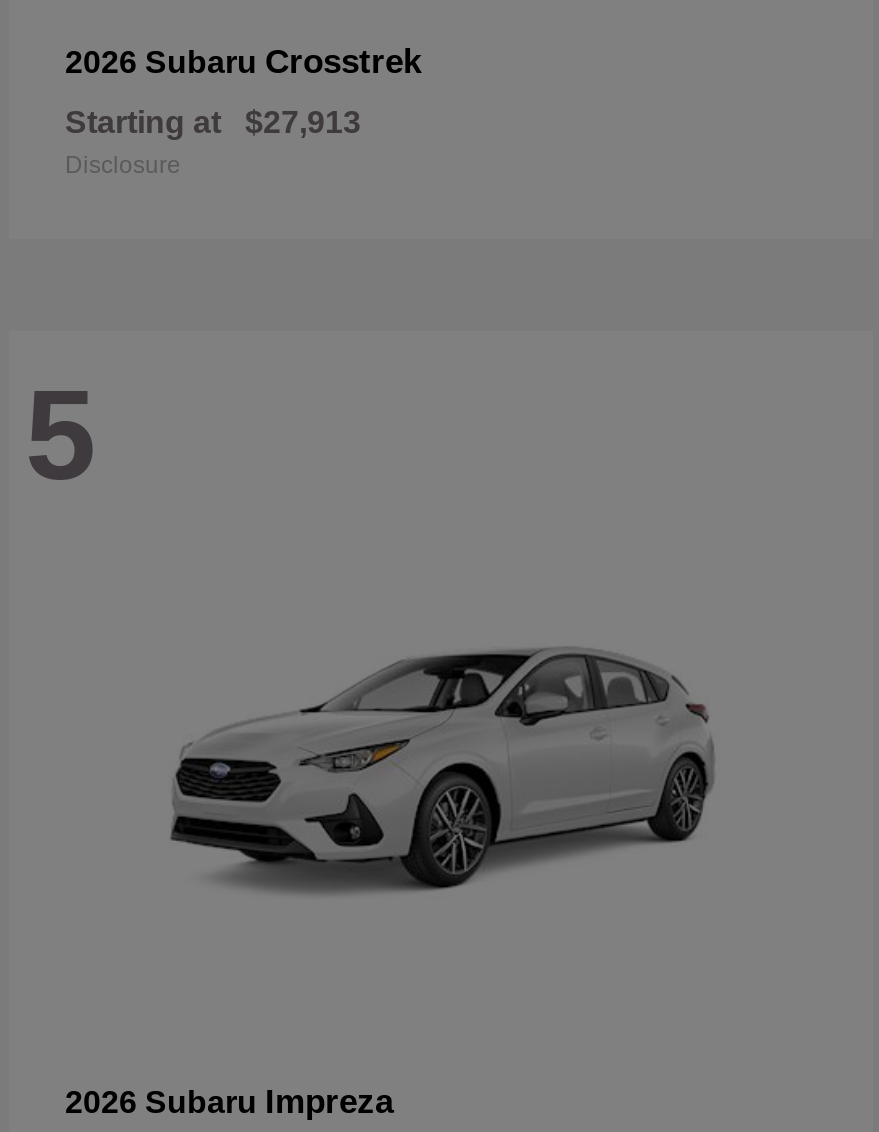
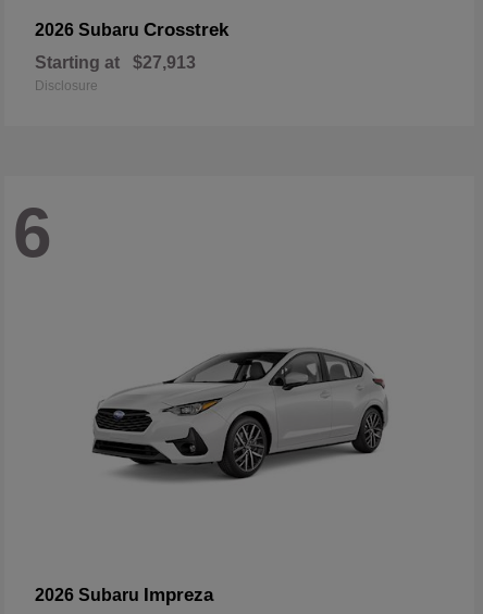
[25,363,97,507] 5 -> [13,193,52,272] 6

